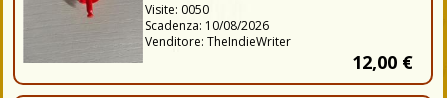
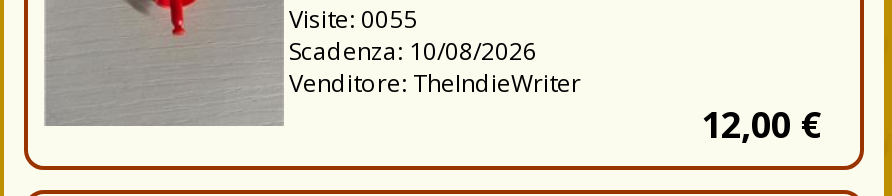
[145,1,209,18] Visite: 0050 -> [289,2,417,36] Visite: 0055

